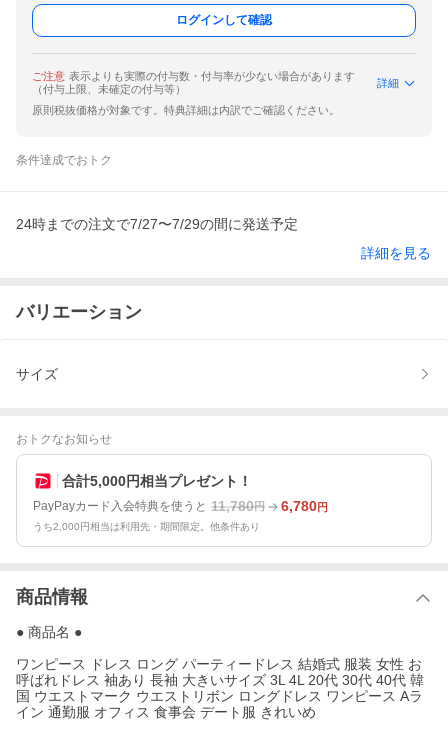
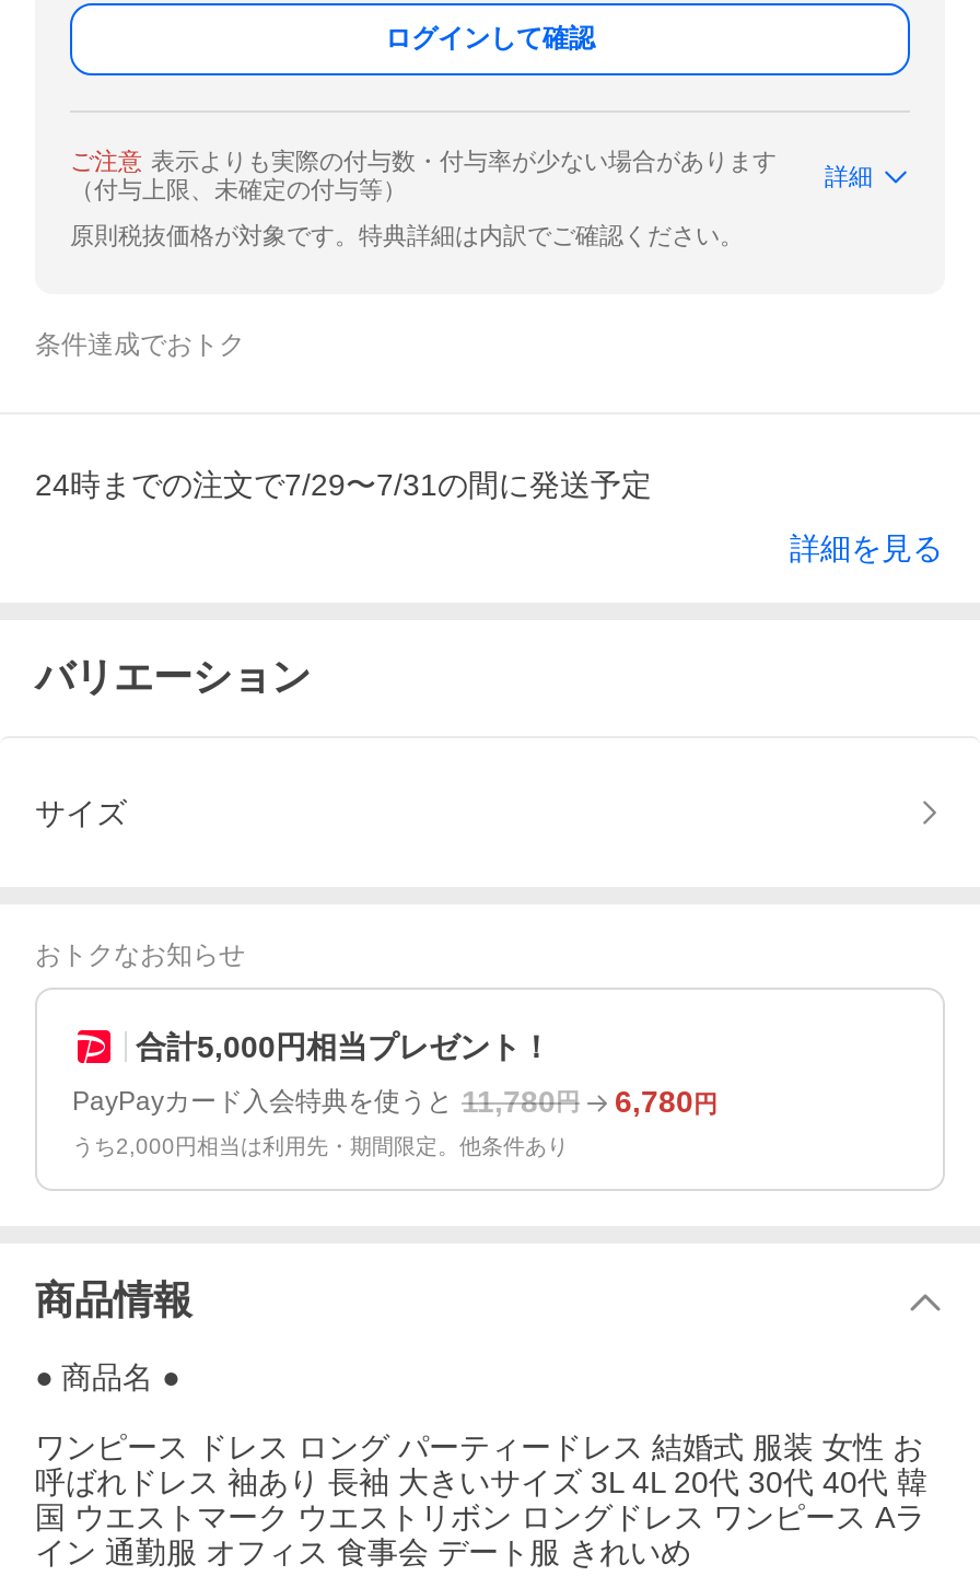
[16,216,298,232] 24時までの注文で7/27〜7/29の間に発送予定 -> [35,467,652,502] 24時までの注文で7/29〜7/31の間に発送予定

